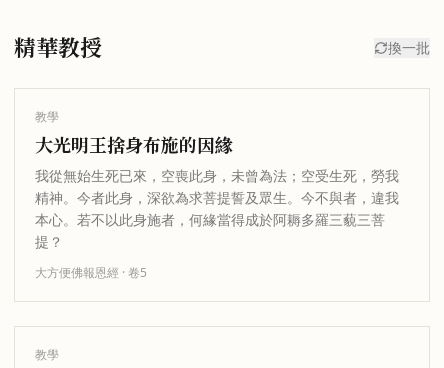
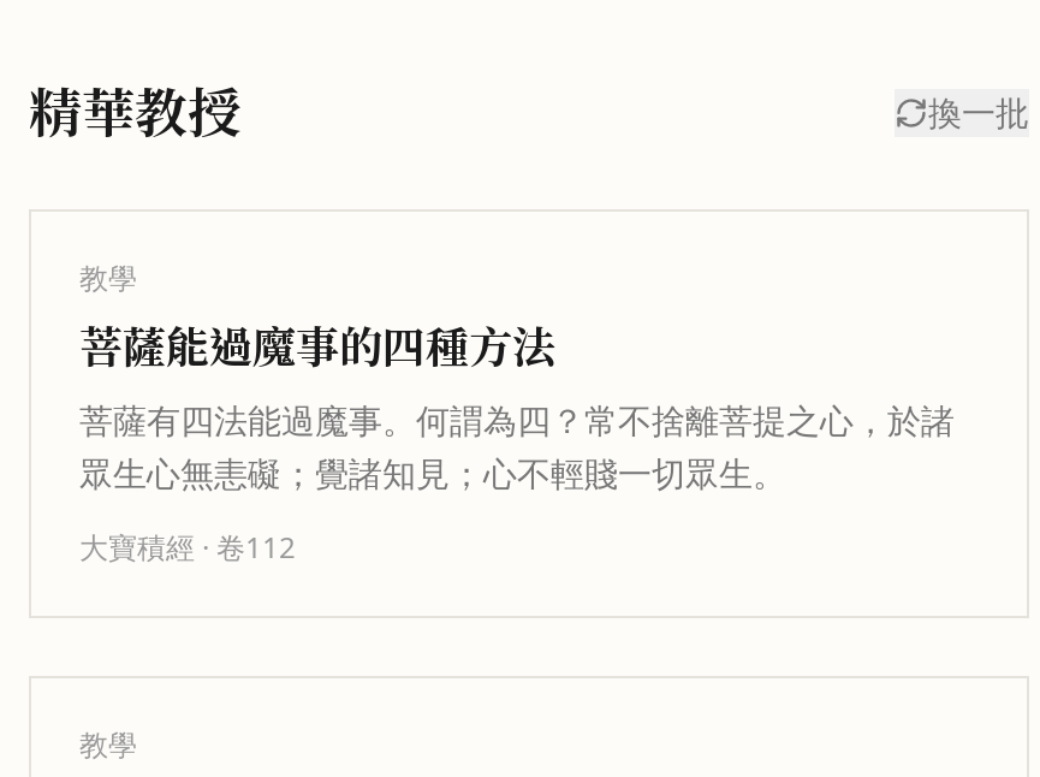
[35,132,399,251] 大光明王捨身布施的因緣 | 我從無始生死已來，空喪此身，未曾為法；空受生死，勞我 | 精神。今者此身，深欲為求菩提誓及眾生。今不與者，違我 | 本心。若不以此身施者，何緣當得成於阿耨多羅三藐三菩 | 提？ -> [79,315,955,496] 菩薩能過魔事的四種方法 | 菩薩有四法能過魔事。何謂為四？常不捨離菩提之心，於諸 | 眾生心無恚礙；覺諸知見；心不輕賤一切眾生。
[35,264,147,281] 大方便佛報恩經· 卷5 -> [79,527,296,568] 大寶積經· 卷112

